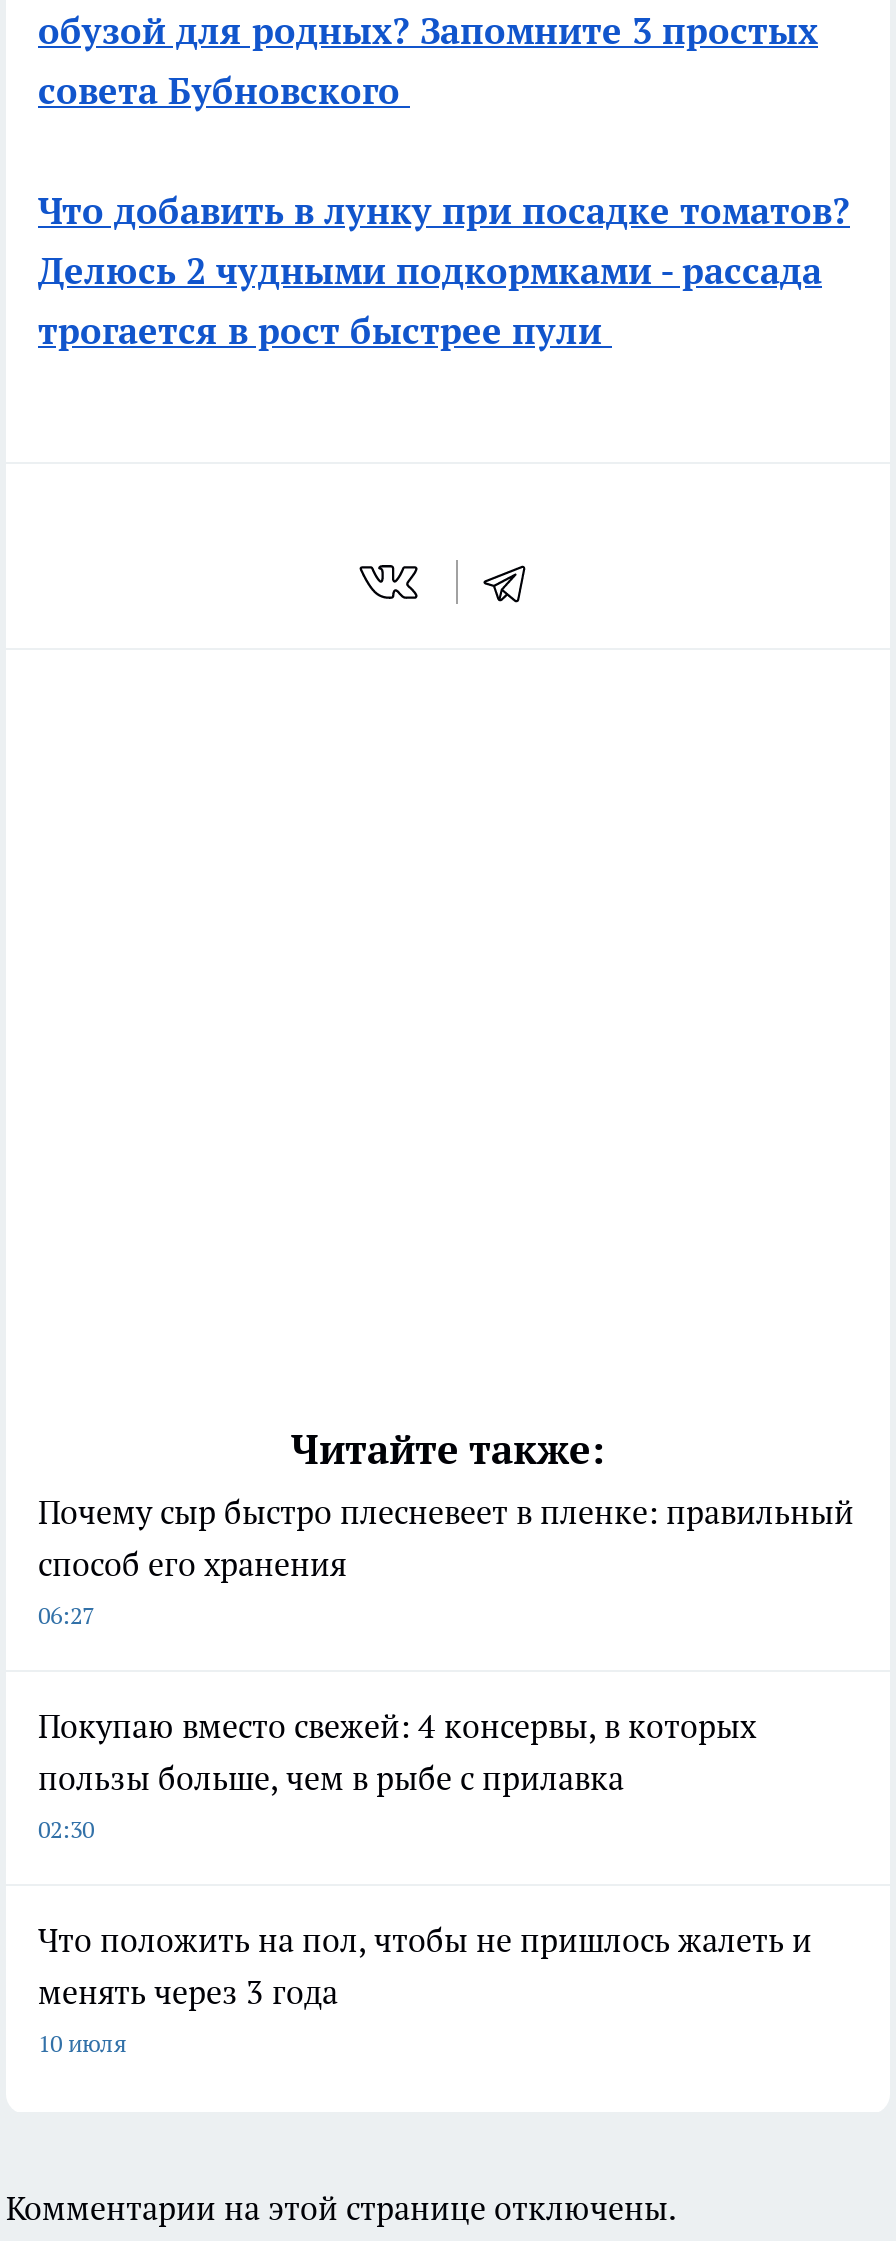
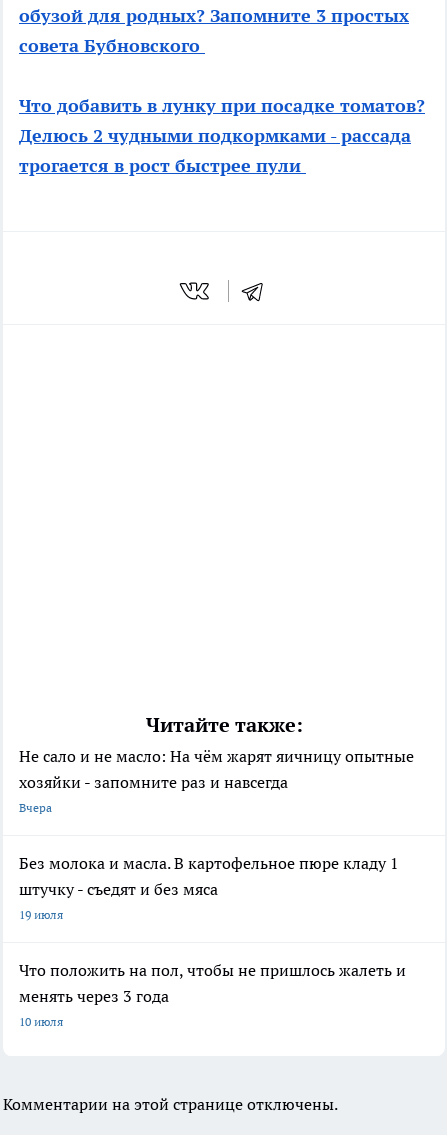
[38,1491,854,1629] Почему сыр быстро плесневеет в пленке: правильный | способ его хранения | 06:27 -> [19,746,414,815] Не сало и не масло: На чём жарят яичницу опытные | хозяйки - запомните раз и навсегда | Вчера
[38,1705,756,1843] Покупаю вместо свежей: 4 консервы, в которых | пользы больше, чем в рыбе с прилавка | 02:30 -> [19,853,399,922] Без молока и масла. В картофельное пюре кладу 1 | штучку - съедят и без мяса | 19 июля

